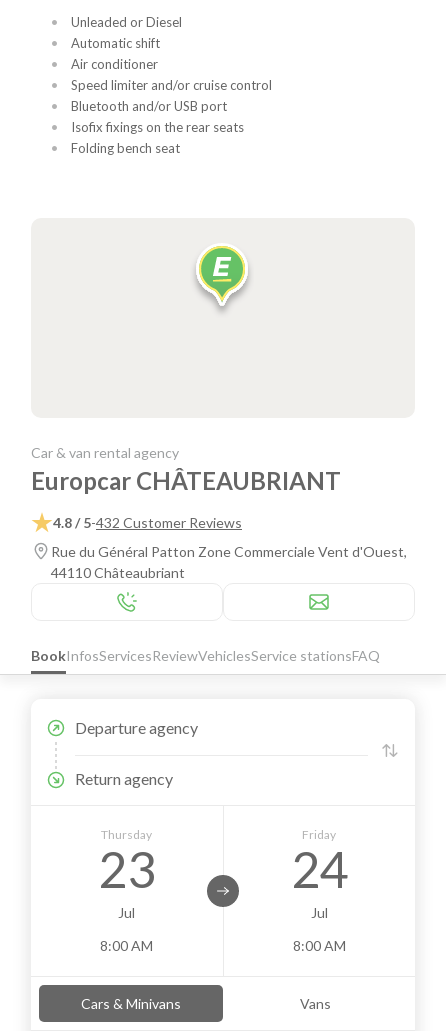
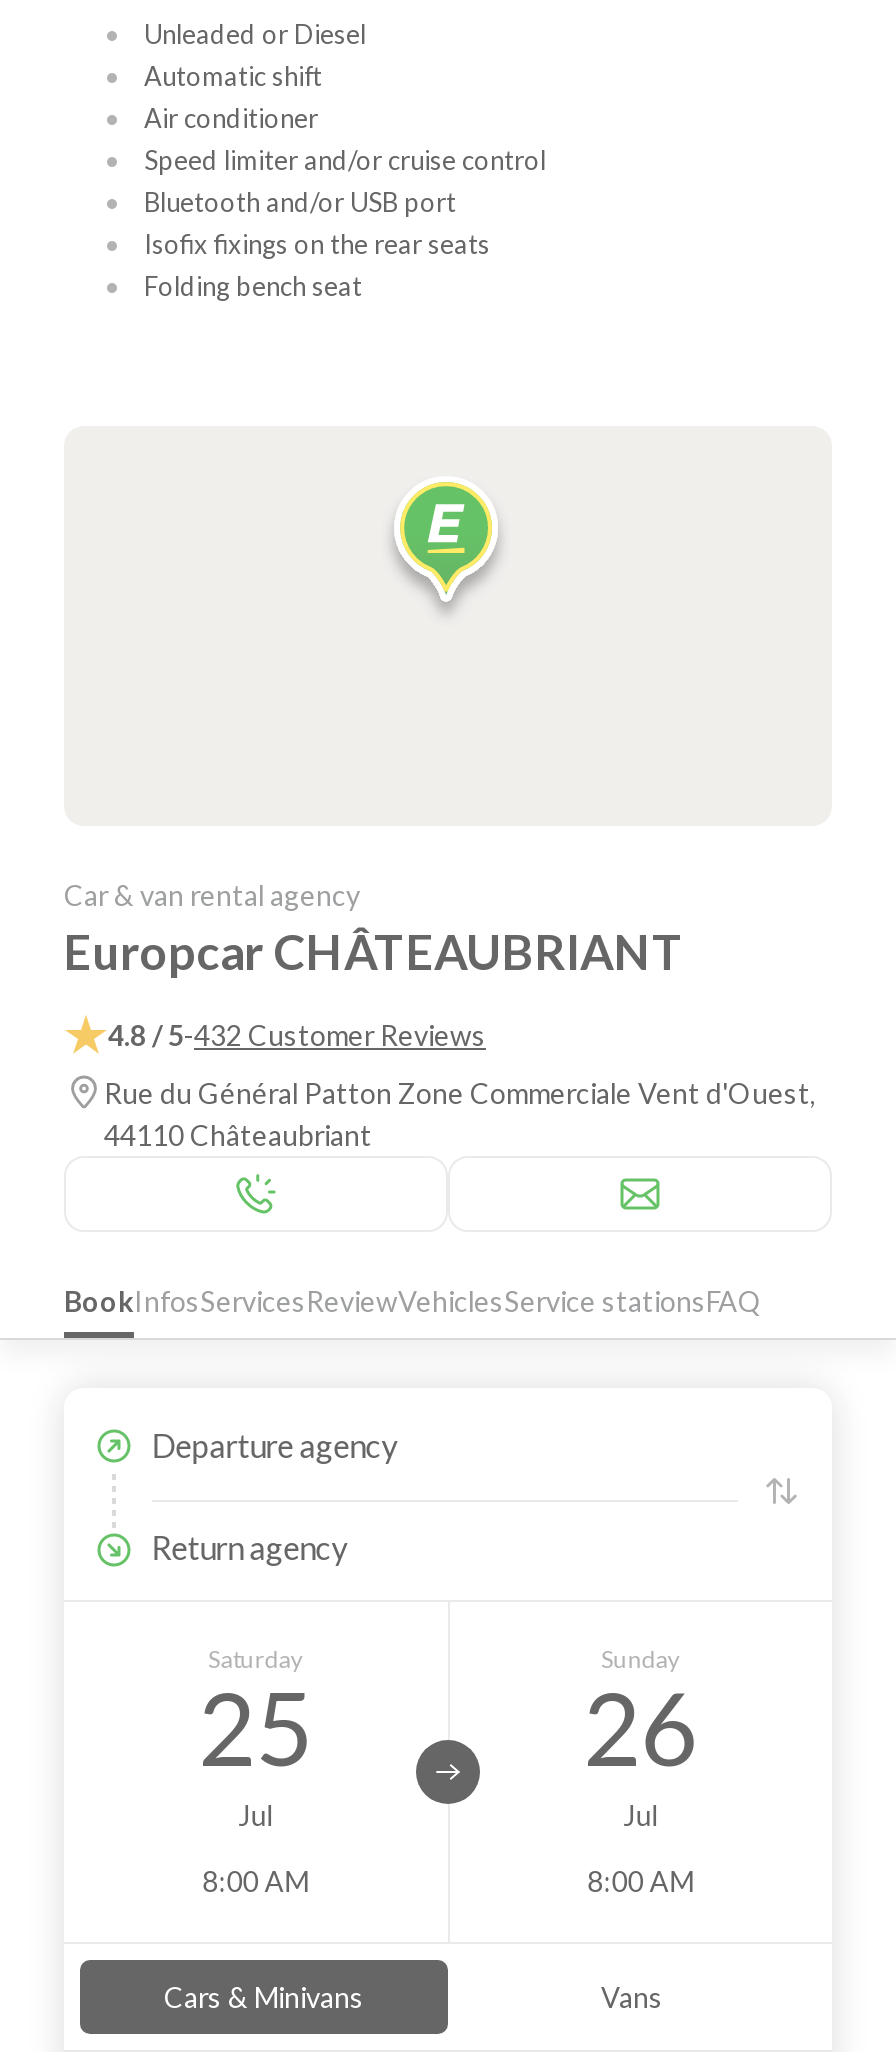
[98,827,155,899] Thursday | 23 -> [198,1643,313,1787] Saturday | 25
[290,827,348,899] Friday | 24 -> [583,1643,698,1787] Sunday | 26

